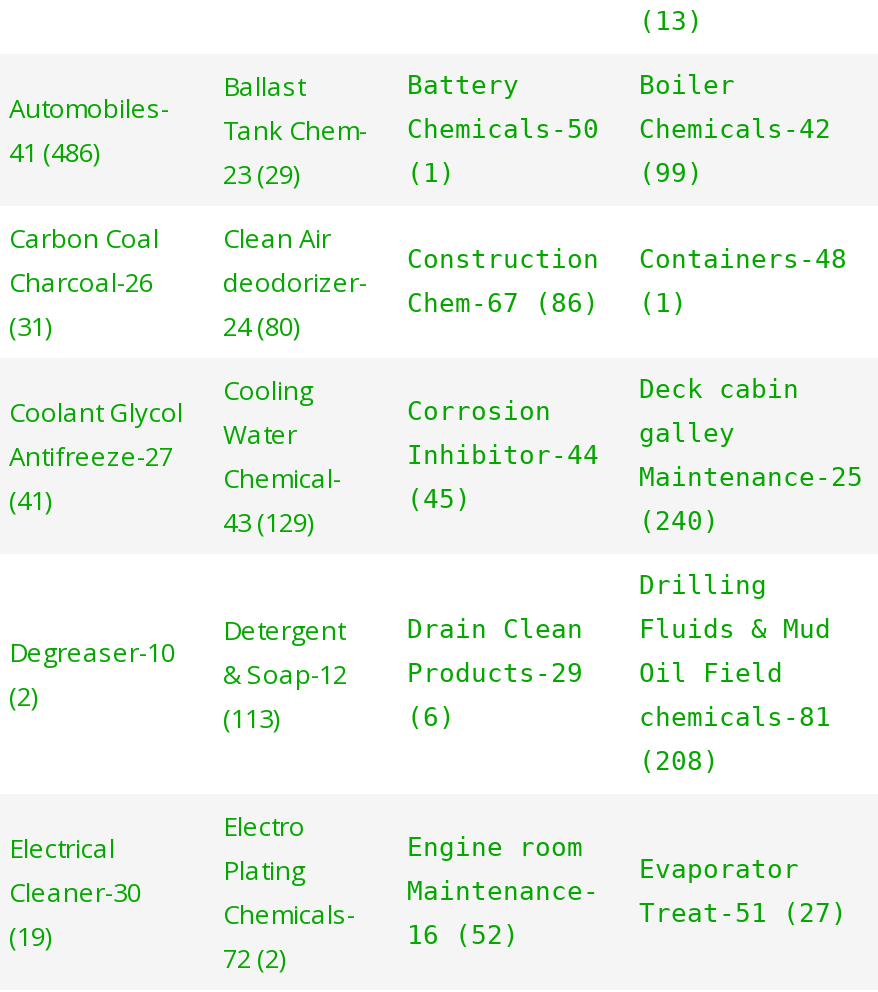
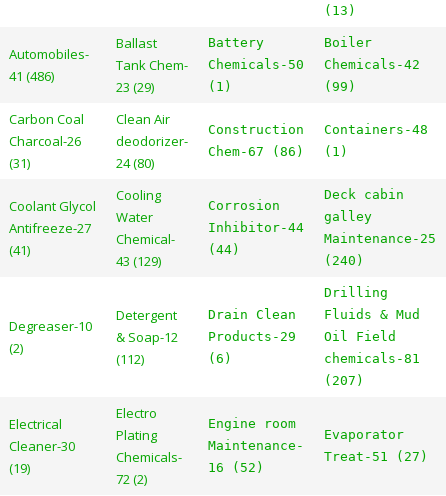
[407,484,471,514] (45) -> [208,242,240,257] (44)
[223,700,279,736] (113) -> [116,350,144,368] (112)
[639,746,719,776] (208) -> [324,373,364,388] (207)

